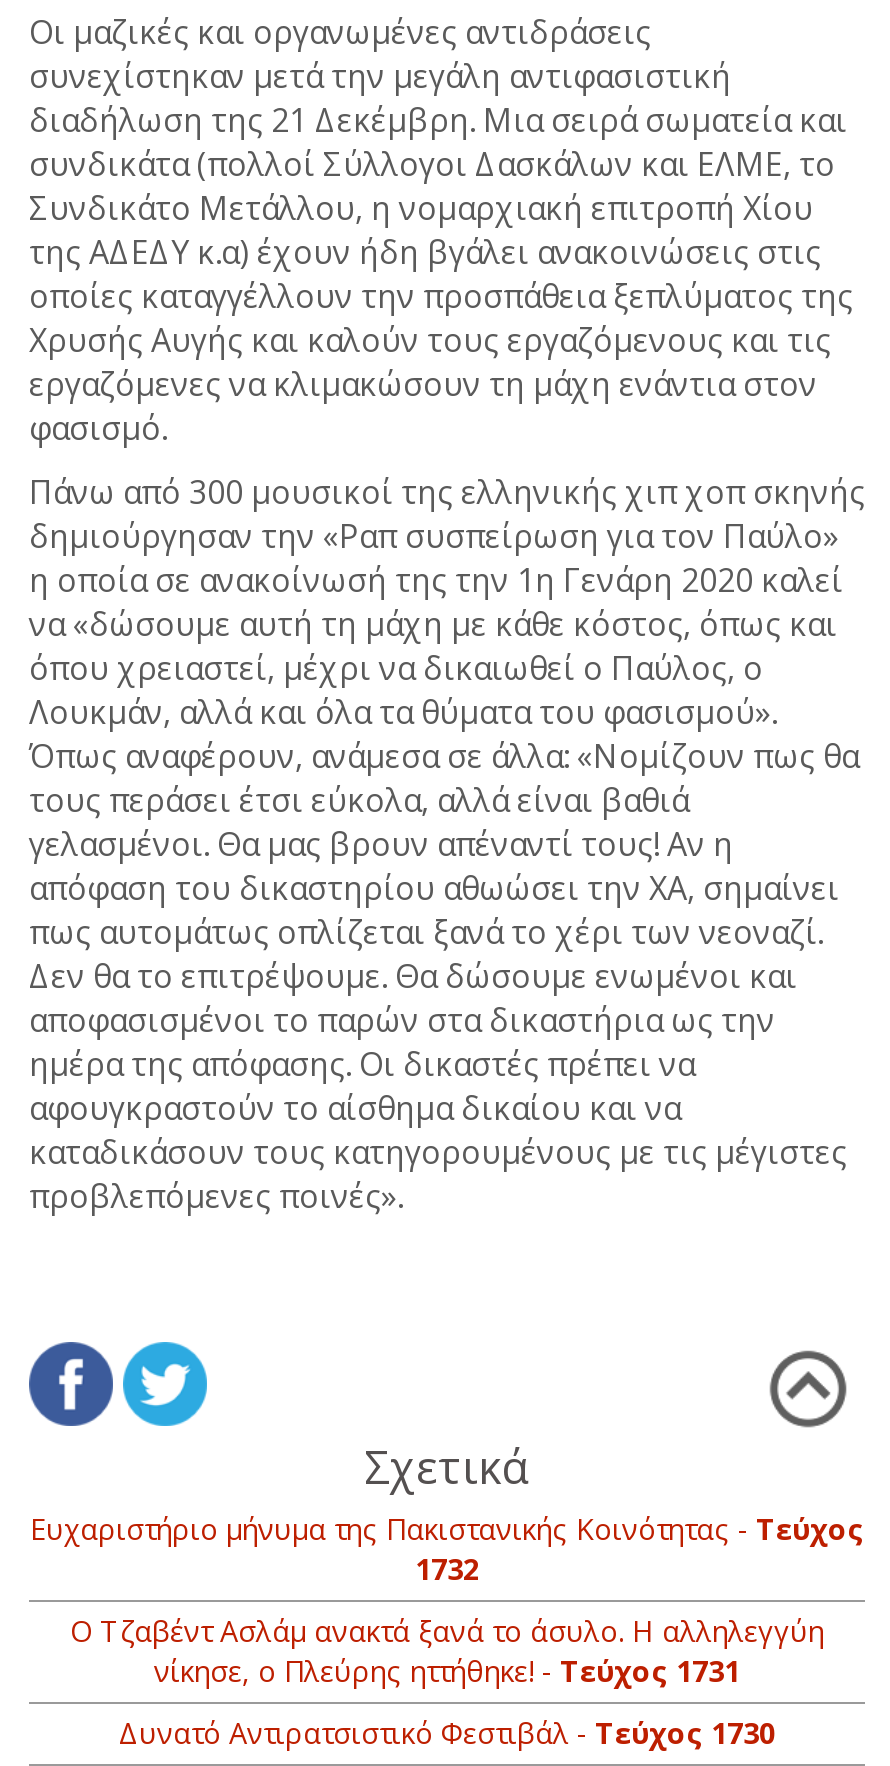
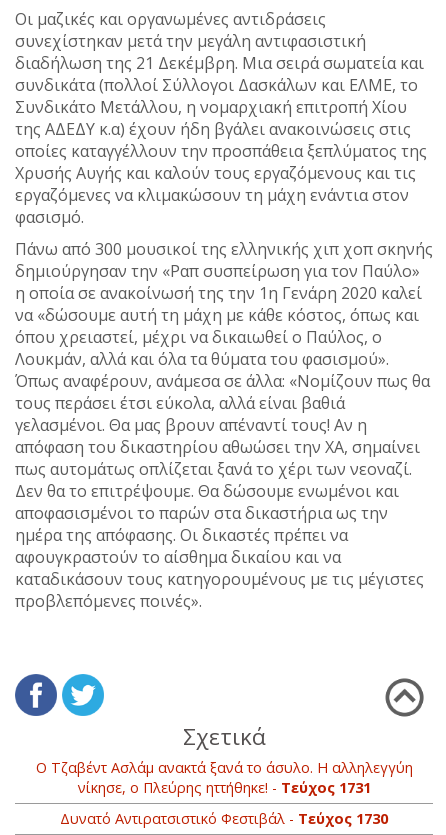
[30,1509,864,1587] Ευχαριστήριο μήνυμα της Πακιστανικής Κοινότητας - Τεύχος | 1732 -> none

